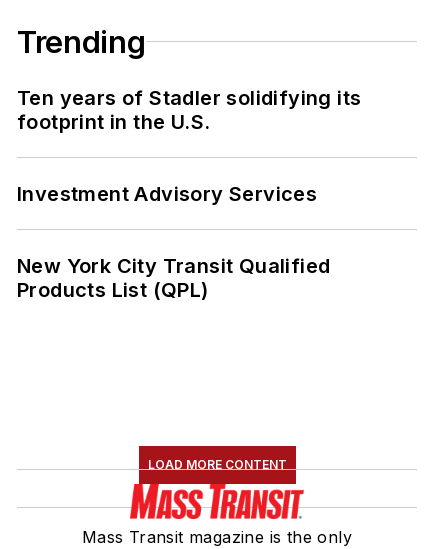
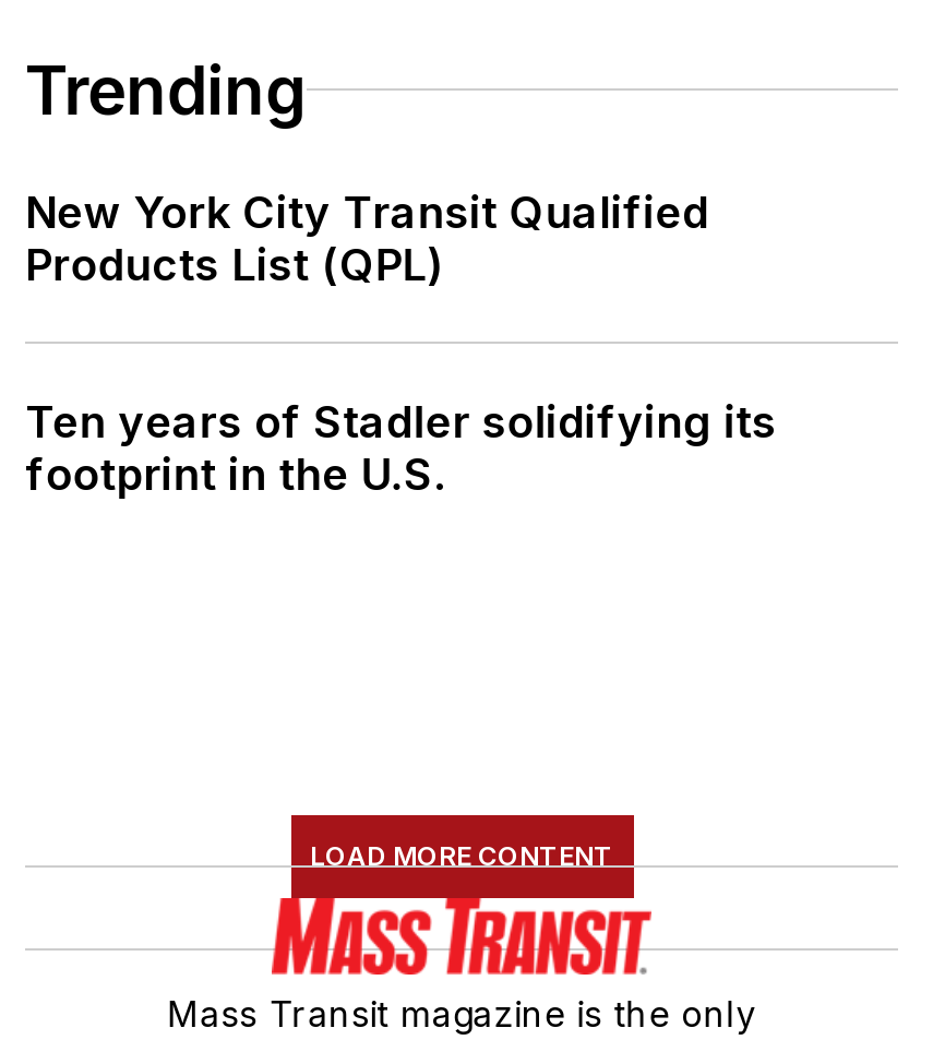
moved [17,86,361,134] -> [25,395,777,500]: Ten years of Stadler solidifying its | footprint in the U.S.
[17,182,317,206] Investment Advisory Services -> none
moved [17,254,330,302] -> [25,186,709,291]: New York City Transit Qualified | Products List (QPL)

